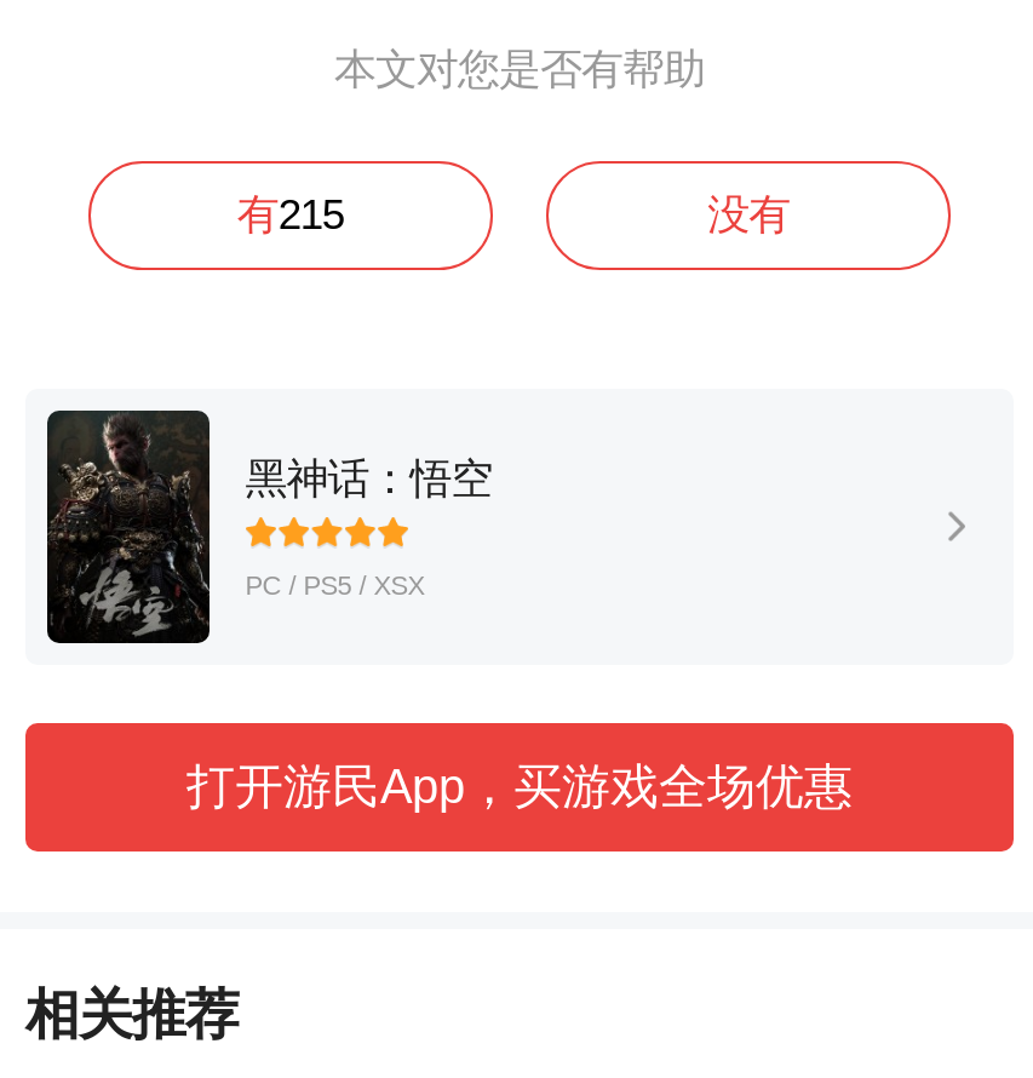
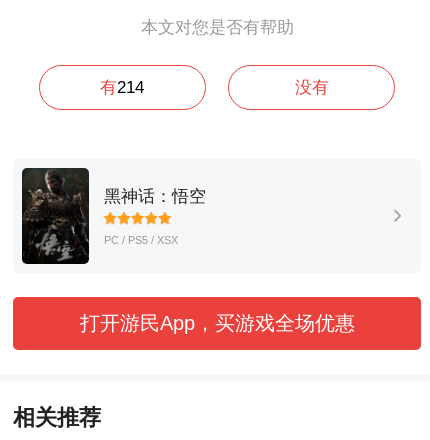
[237,190,344,239] 有215 -> [100,77,144,97] 有214

